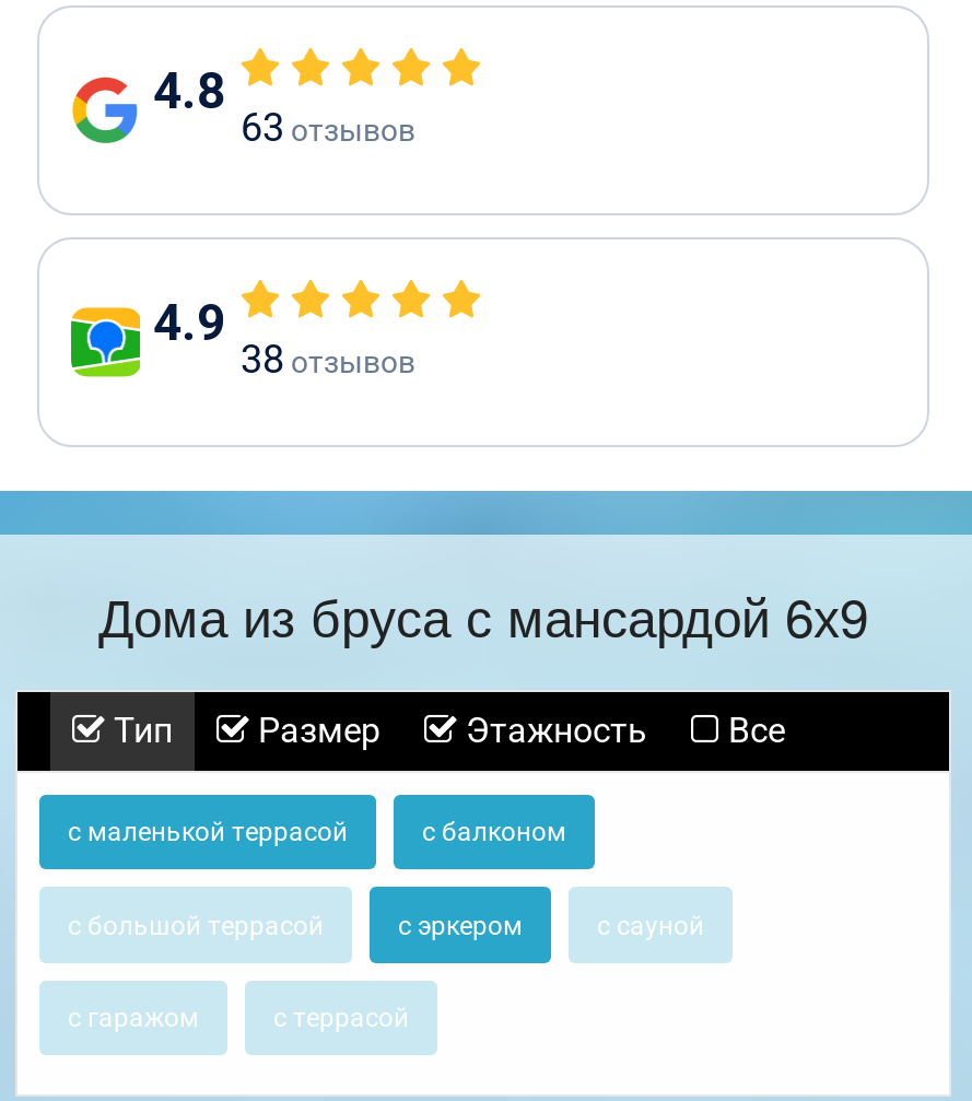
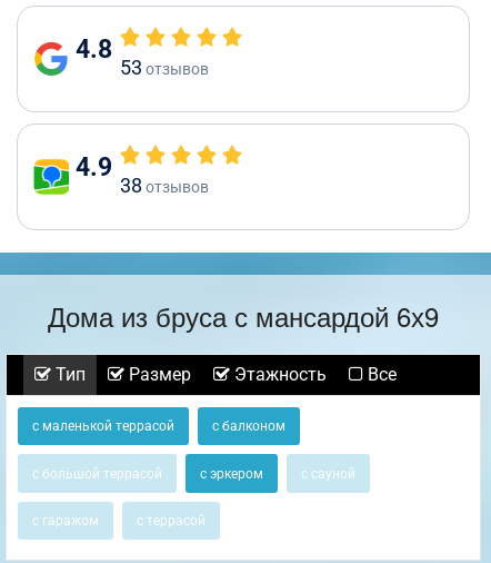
[241,104,415,150] 63 отзывов -> [120,56,209,79] 53 отзывов

